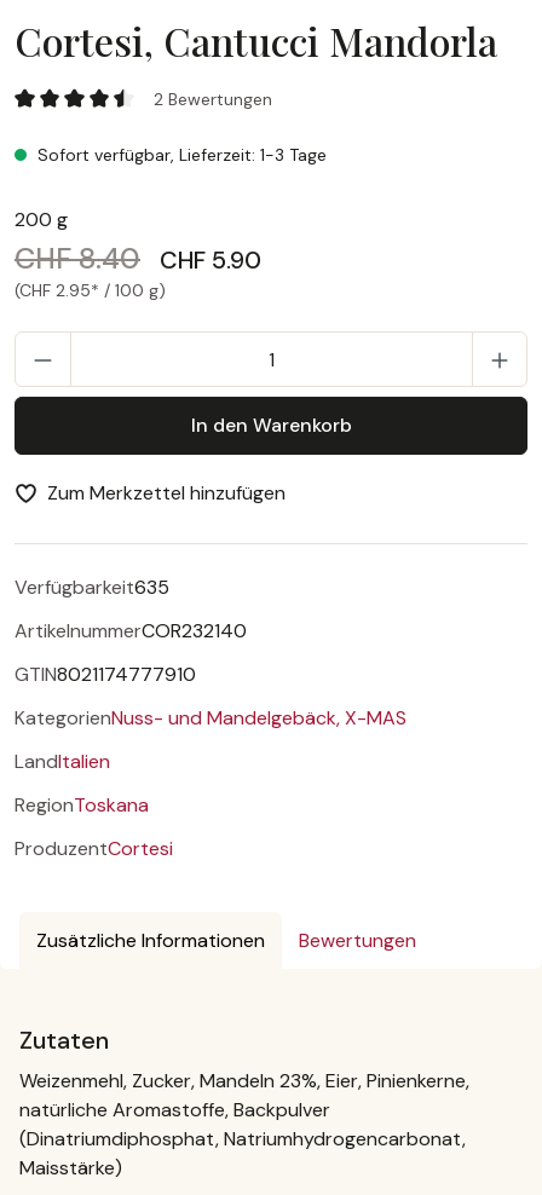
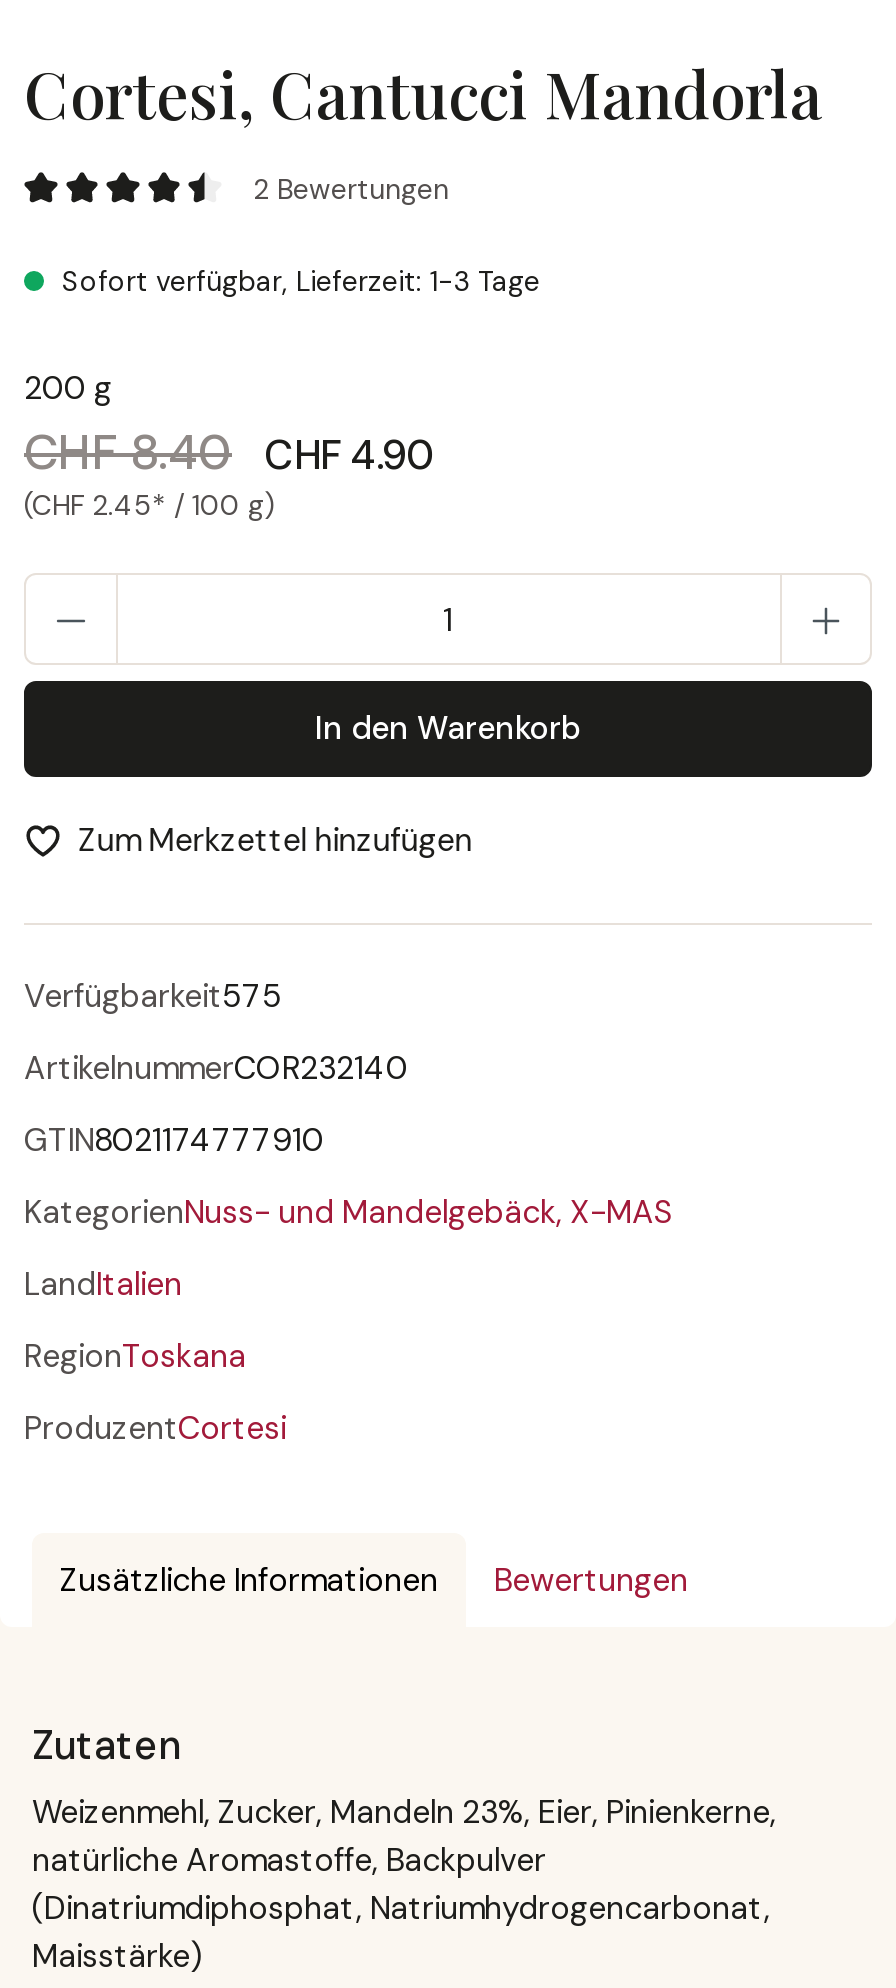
[15,239,261,277] CHF 8.40 CHF 5.90 -> [24,421,434,483] CHF 8.40 CHF 4.90
[15,279,166,301] (CHF 2.95* / 100 g) -> [24,487,276,523] (CHF 2.45* / 100 g)
[15,574,169,599] Verfügbarkeit635 -> [24,974,282,1016] Verfügbarkeit575

